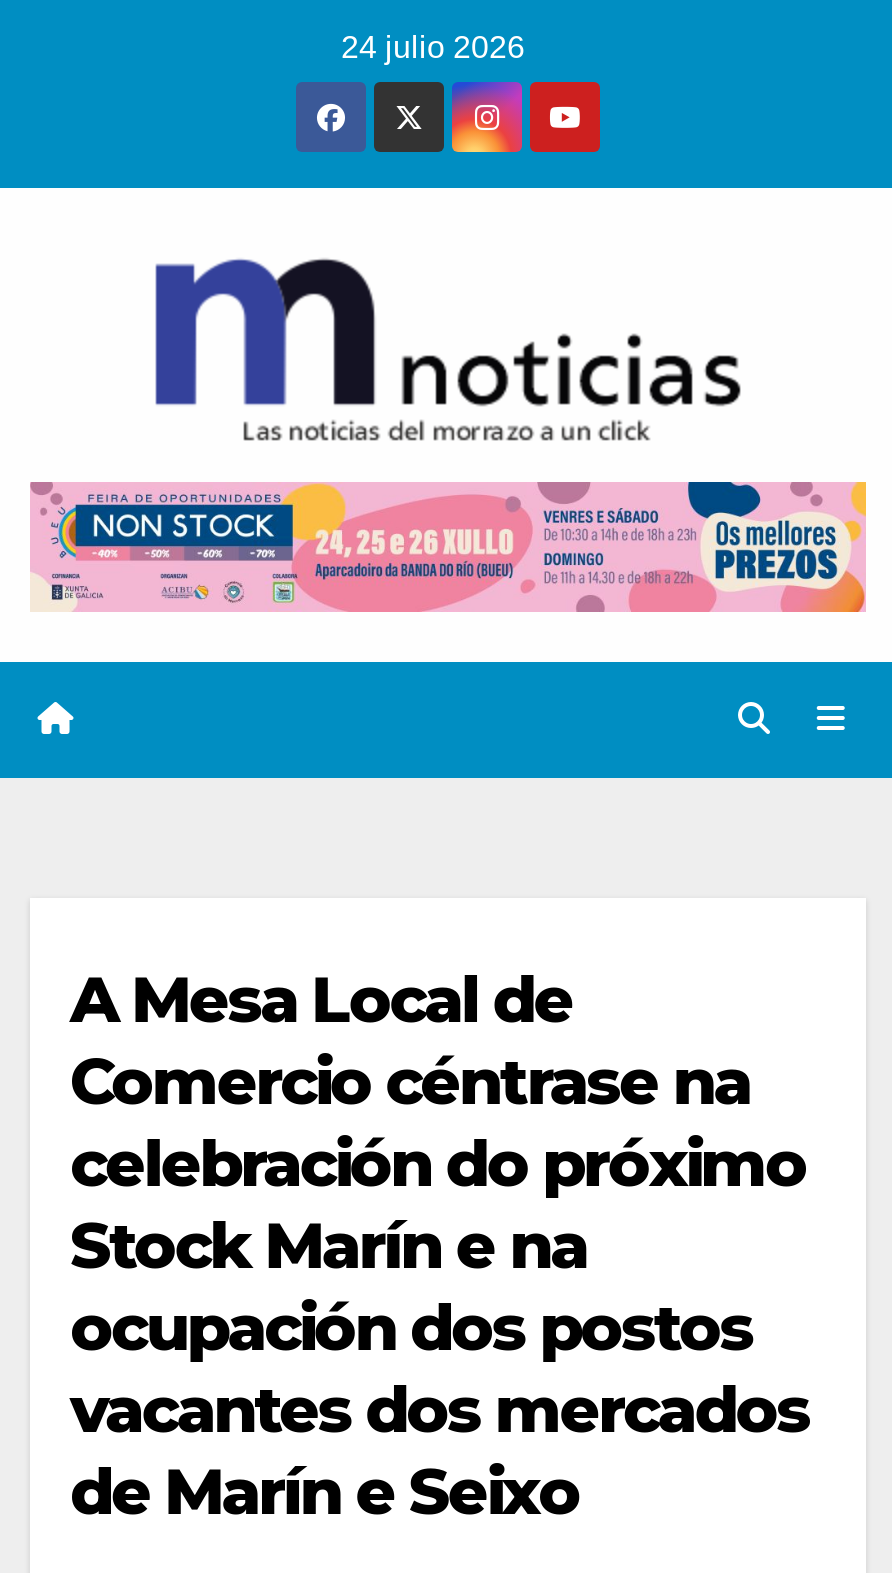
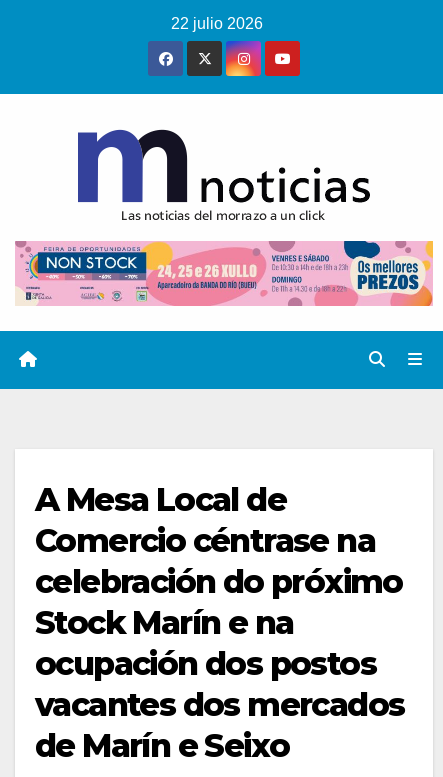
[341,30,525,64] 24 julio 2026 -> [170,15,262,32] 22 julio 2026

